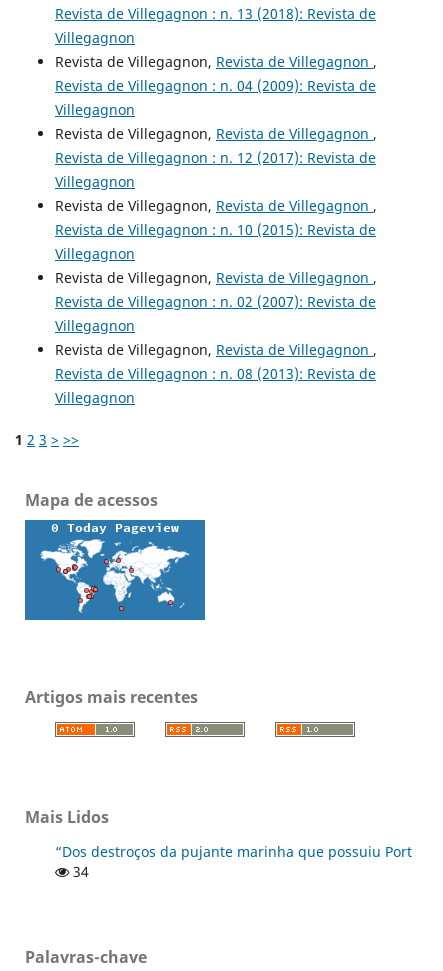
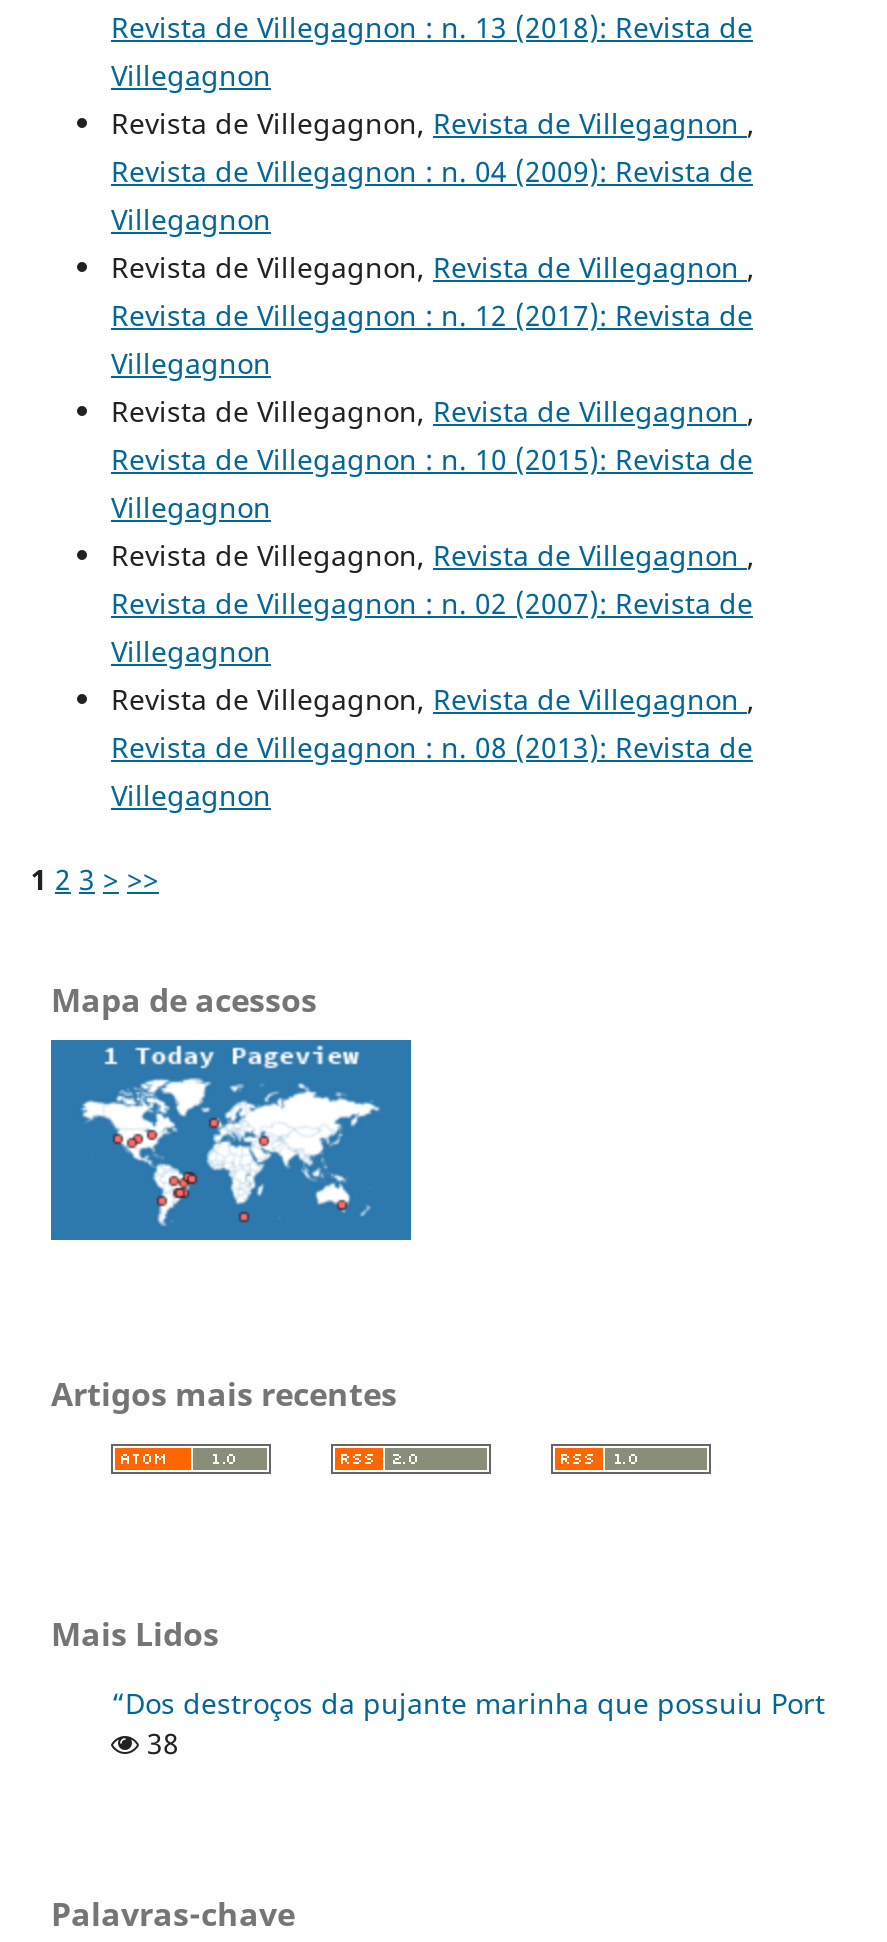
[69,862,89,881] 34 -> [139,1723,179,1761] 38

